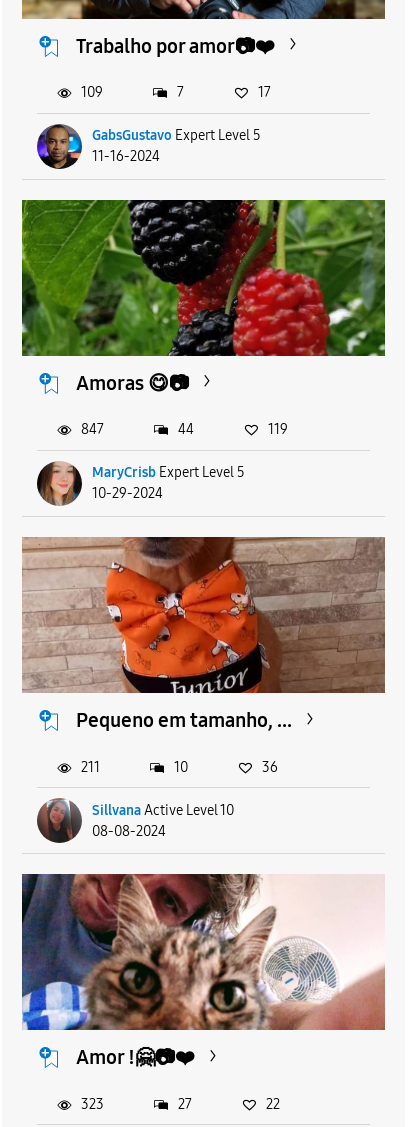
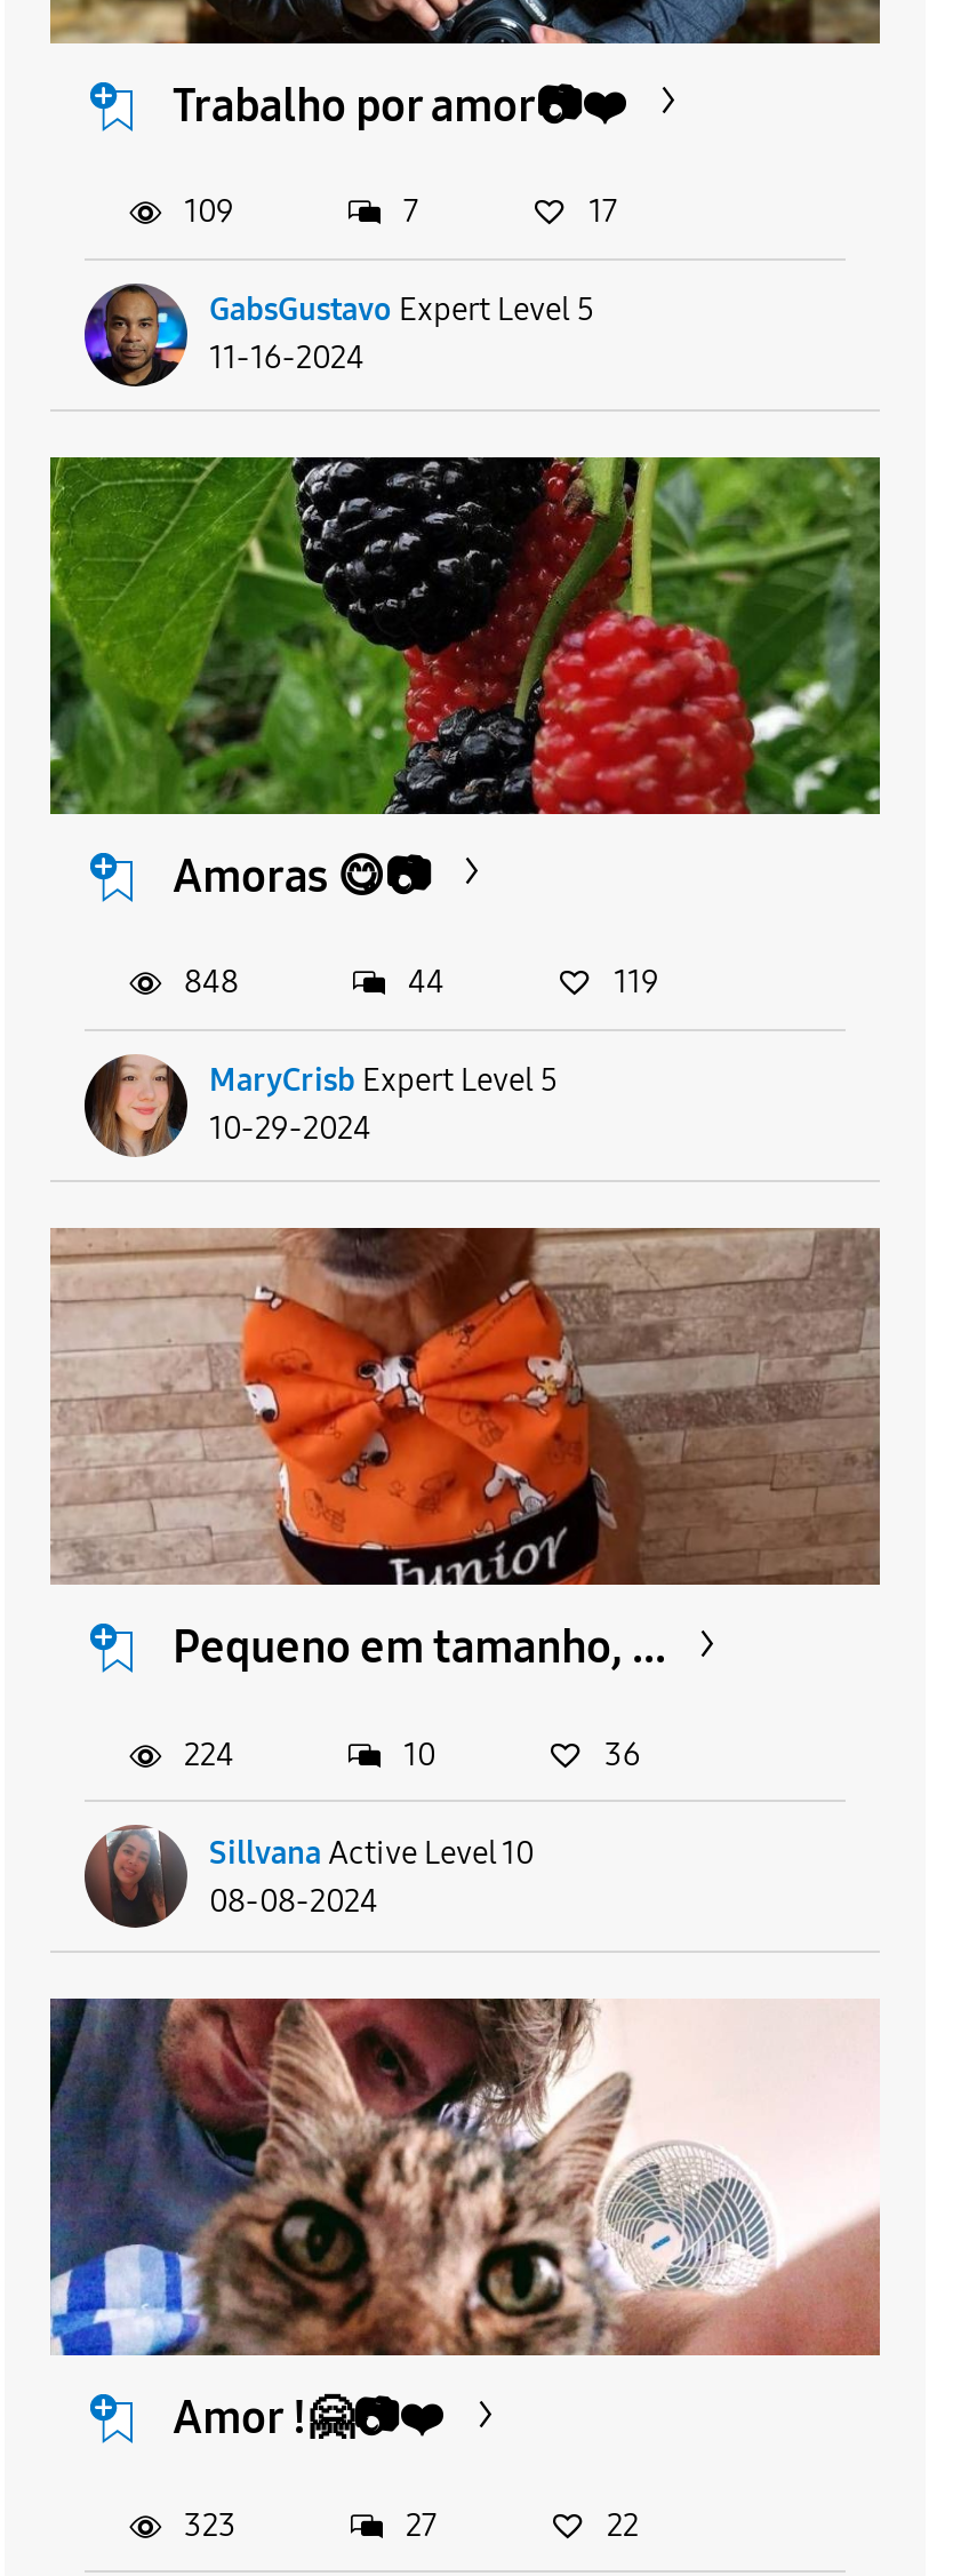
[80,421,103,438] 847 -> [184,964,239,1003] 848
[80,759,99,776] 211 -> [184,1735,234,1774] 224

